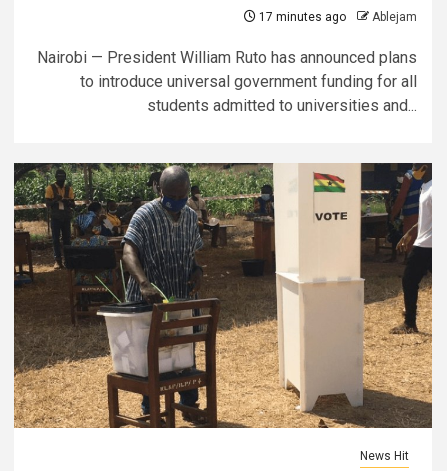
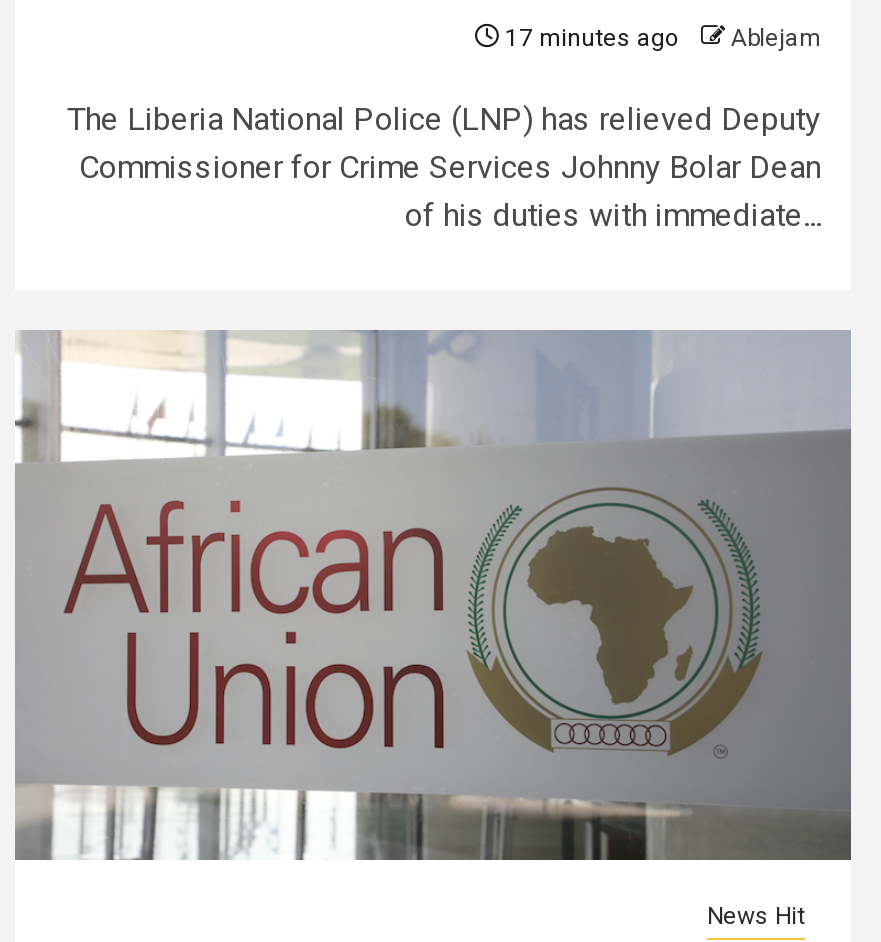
[37,48,417,115] Nairobi — President William Ruto has announced plans | to introduce universal government funding for all | students admitted to universities and... -> [67,100,821,234] The Liberia National Police (LNP) has relieved Deputy | Commissioner for Crime Services Johnny Bolar Dean | of his duties with immediate...
[13,162,433,429] [image] -> [15,330,853,862] [image]

